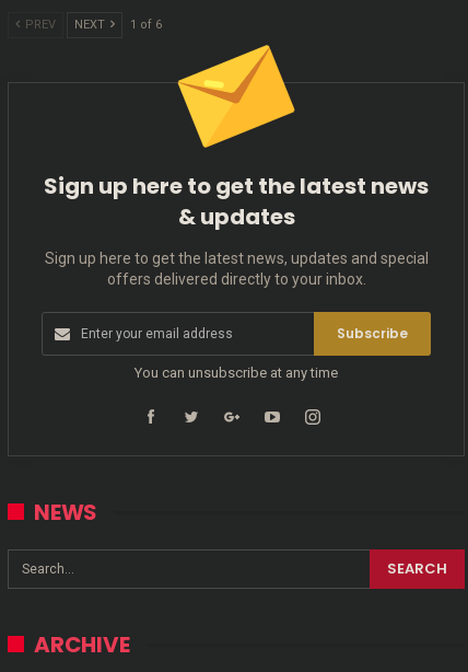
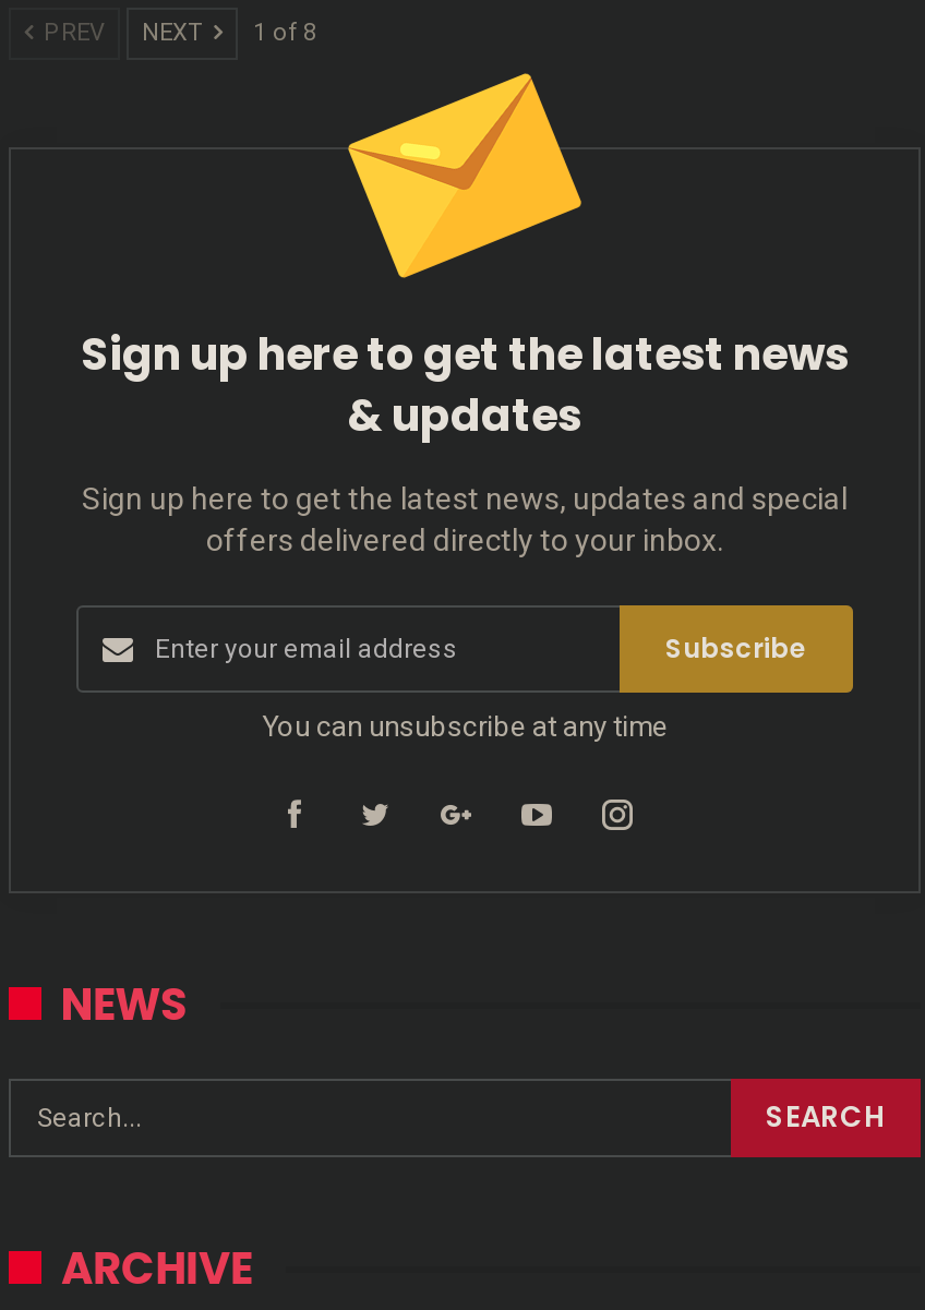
[22,17,162,32] PREV NEXT 1 of 6 -> [37,18,316,46] PREV NEXT 1 of 8

